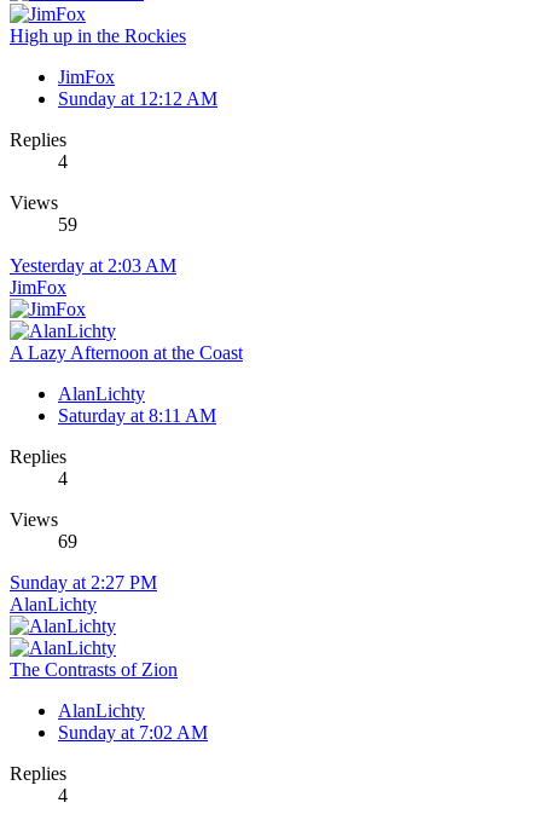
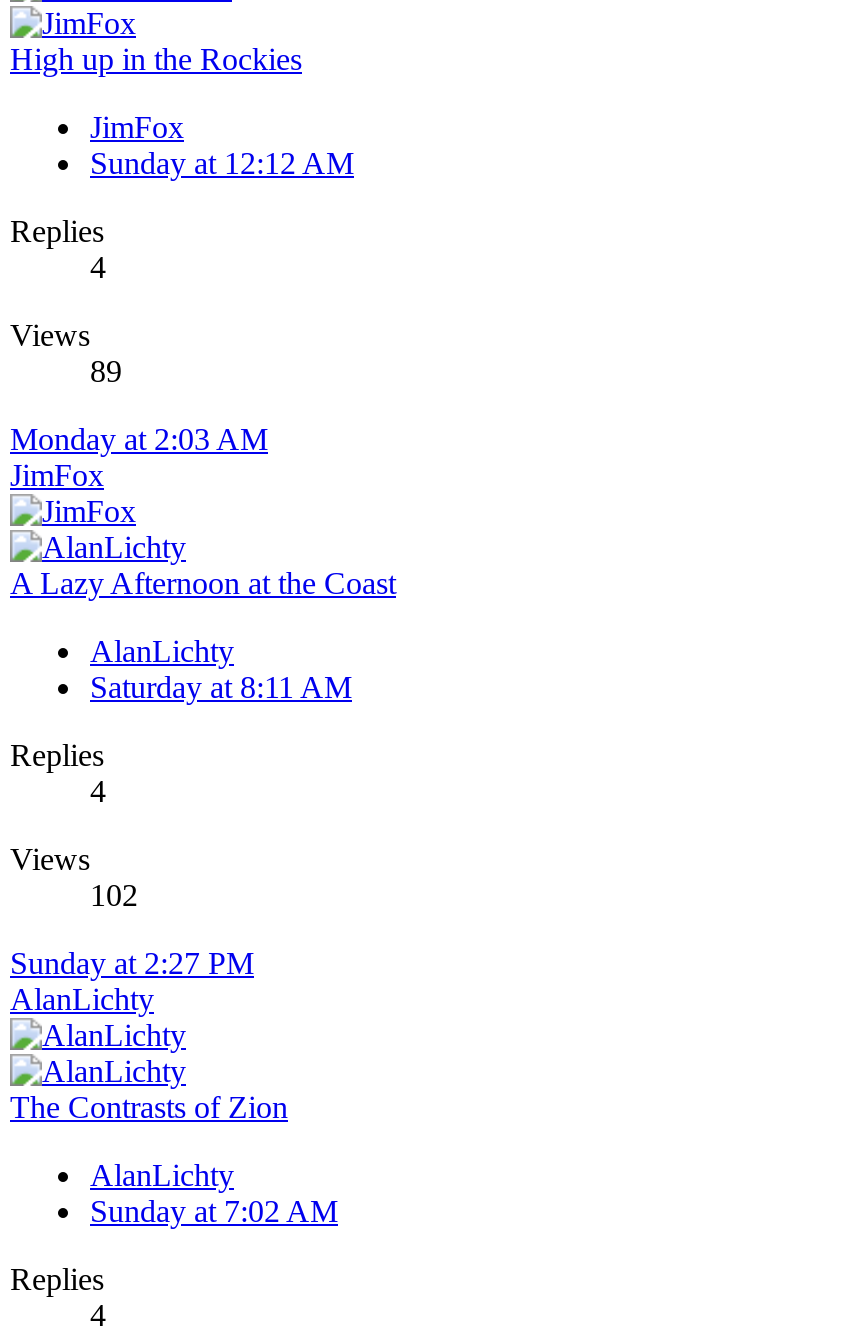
[58,214,77,235] 59 -> [90,354,122,388] 89
[10,255,176,276] Yesterday at 2:03 AM -> [10,422,268,456] Monday at 2:03 AM
[58,531,77,551] 69 -> [90,878,138,912] 102

